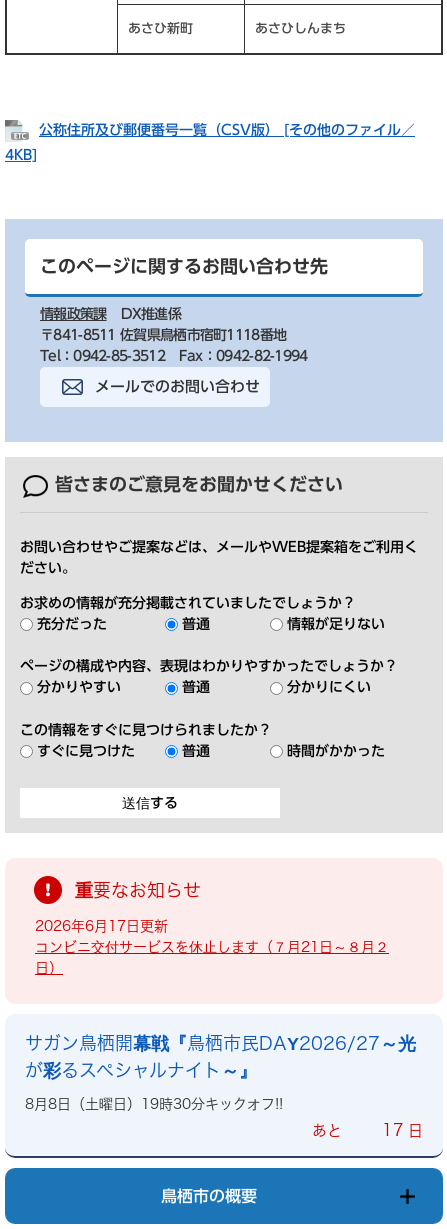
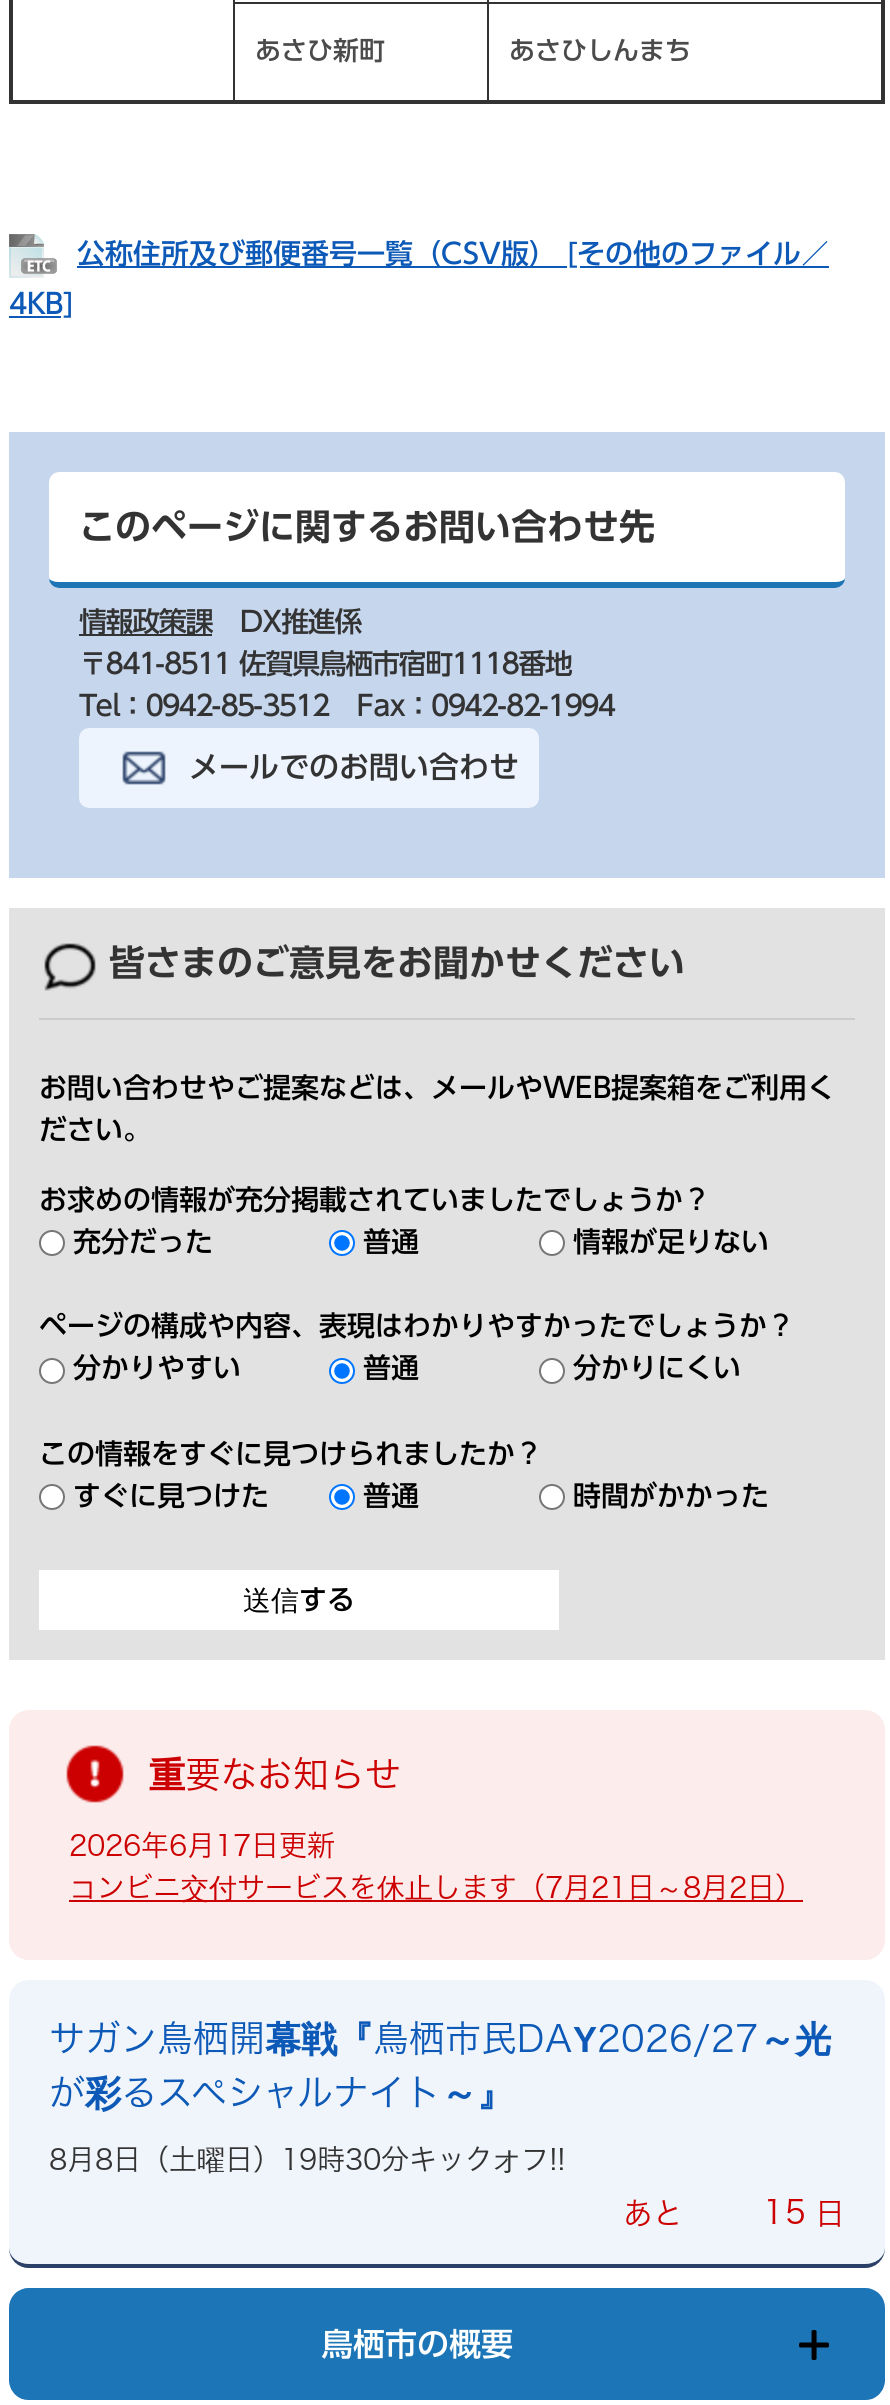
[35,940,389,975] コンビニ交付サービスを休止します（７月21日～８月２ | 日） -> [69,1874,803,1902] コンビニ交付サービスを休止します（7月21日～8月2日）
[382,1122,423,1138] 17 日 -> [763,2196,845,2228] 15 日

